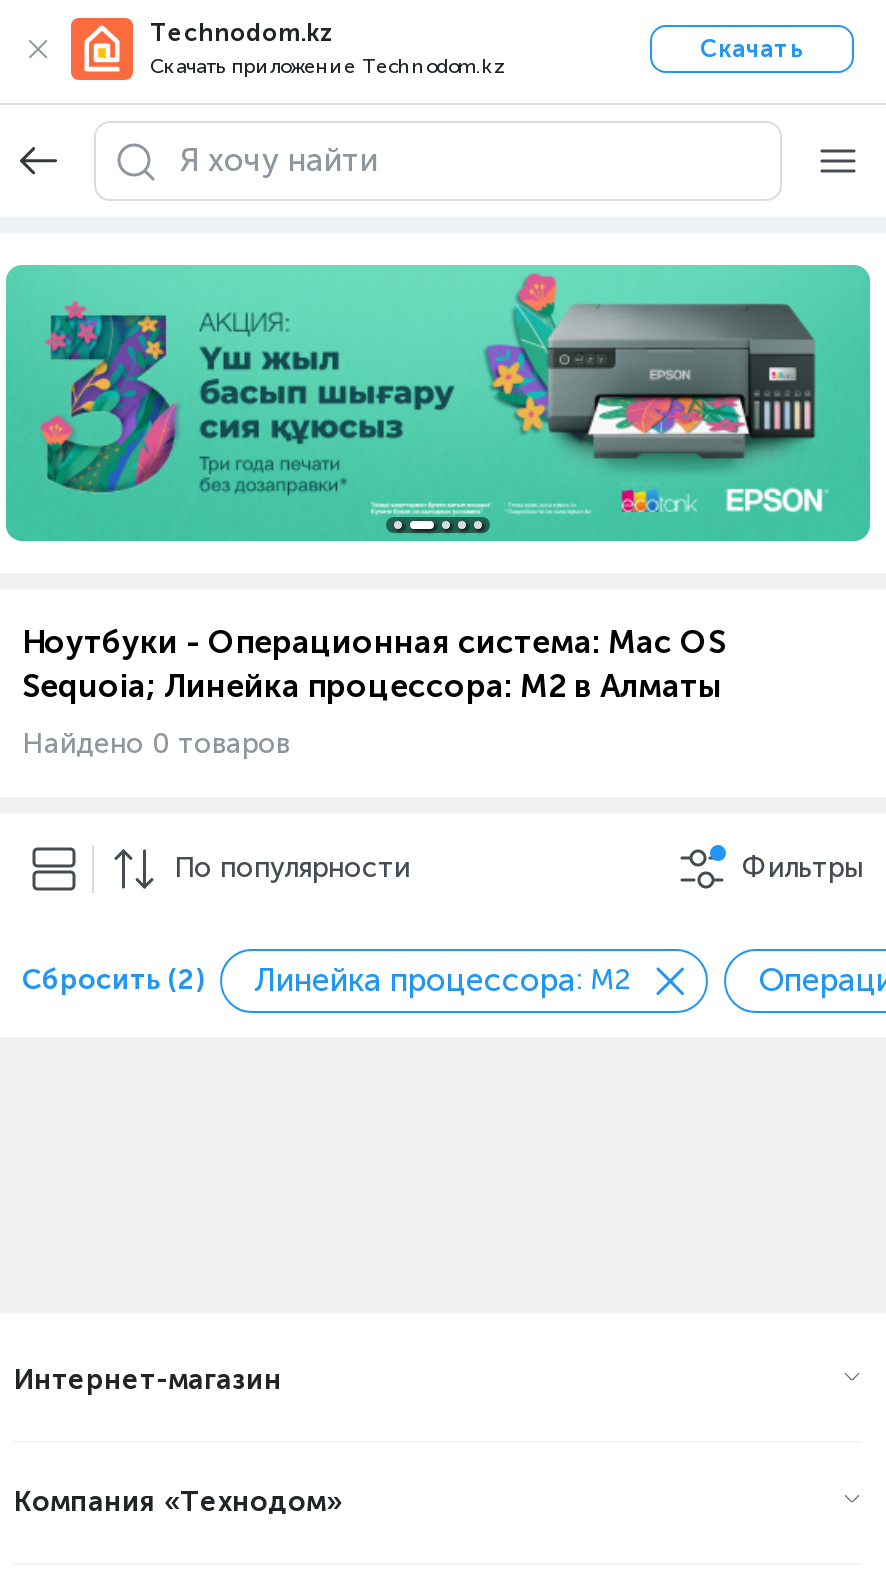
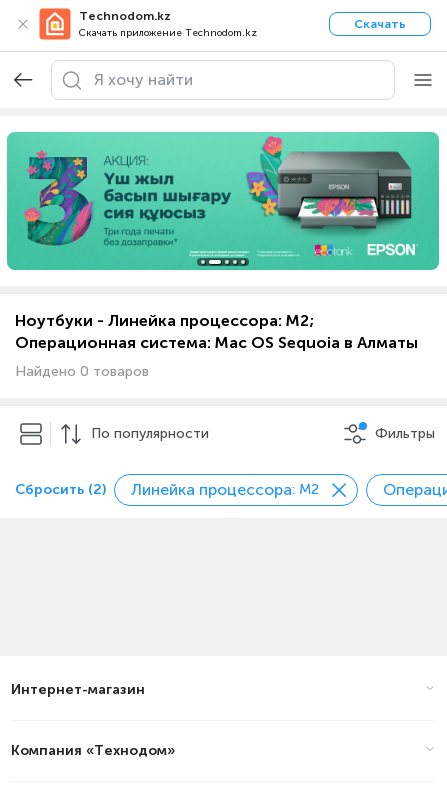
[22,623,726,705] Ноутбуки - Операционная система: Mac OS | Sequoia; Линейка процессора: M2 в Алматы -> [15,311,418,352] Ноутбуки - Линейка процессора: M2; | Операционная система: Mac OS Sequoia в Алматы

